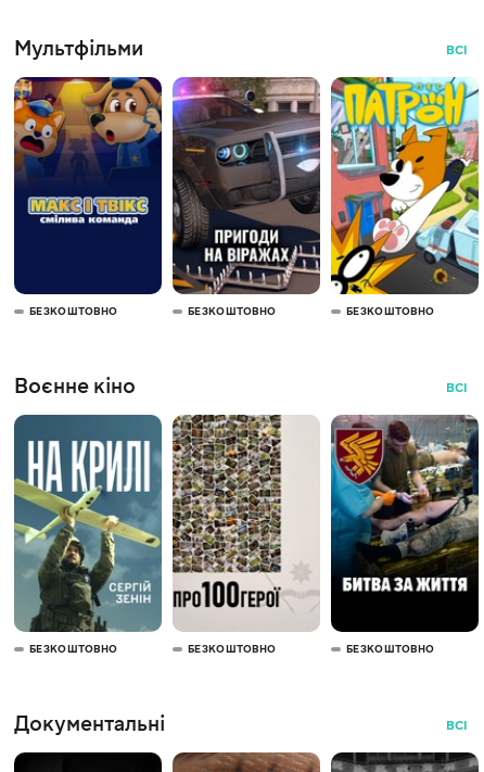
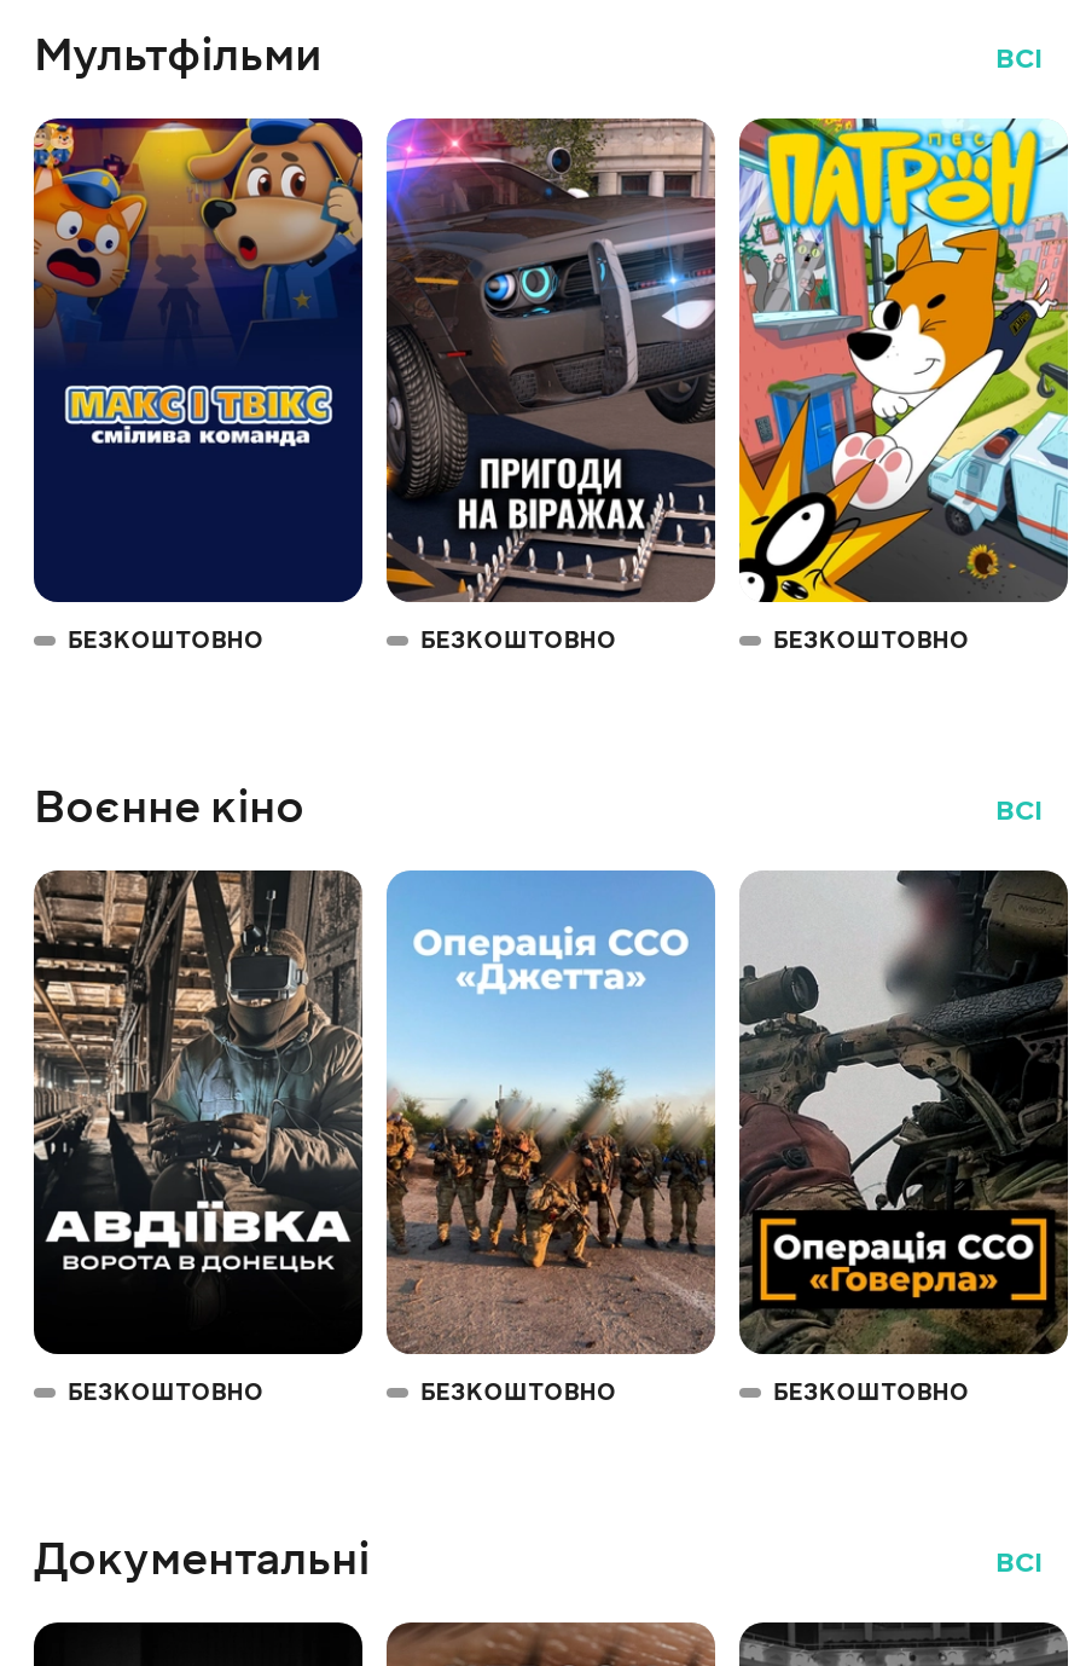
[13,415,163,633] [image] -> [31,868,365,1354] [image]
[171,414,320,631] [image] -> [384,868,718,1354] [image]
[330,415,479,633] [image] -> [737,870,1070,1356] [image]

